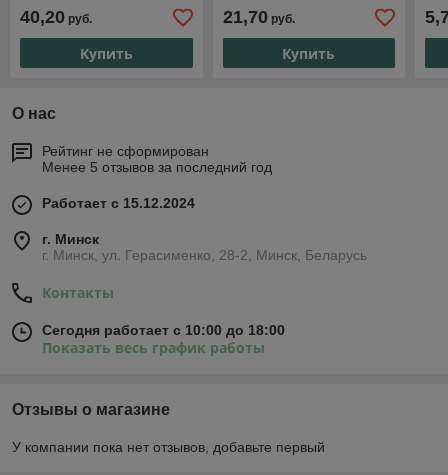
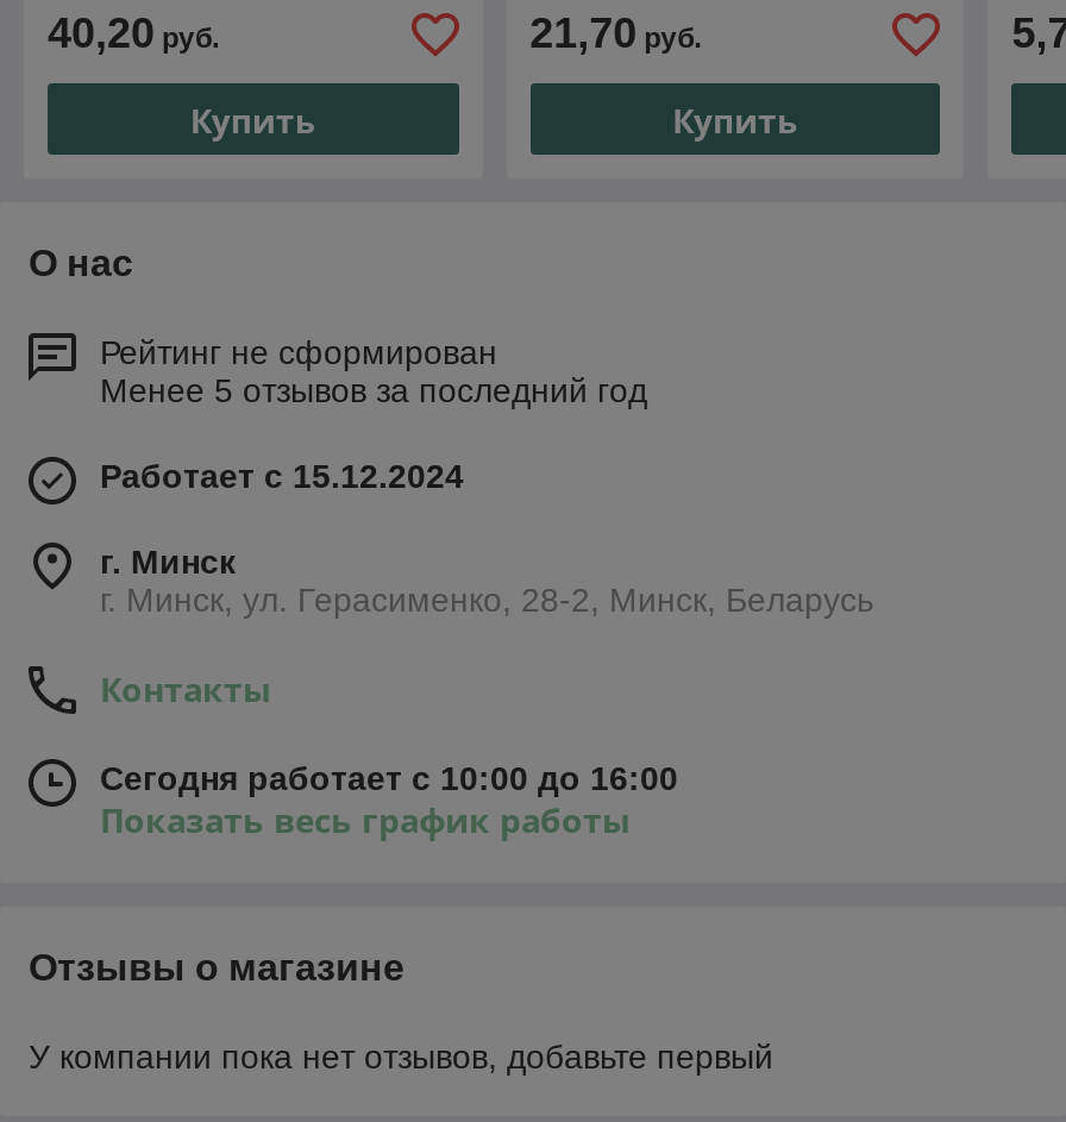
[42,322,285,338] Сегодня работает с 10:00 до 18:00 -> [100,760,678,798] Сегодня работает с 10:00 до 16:00

